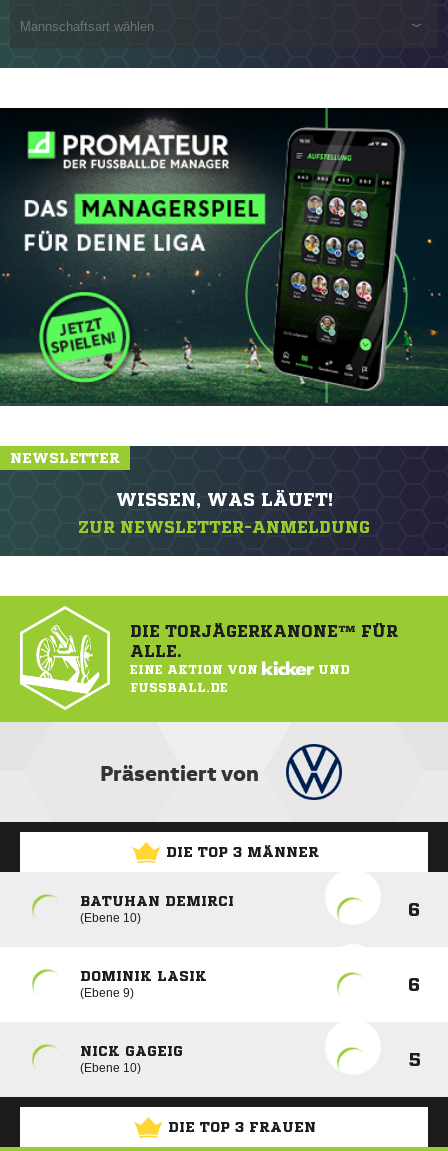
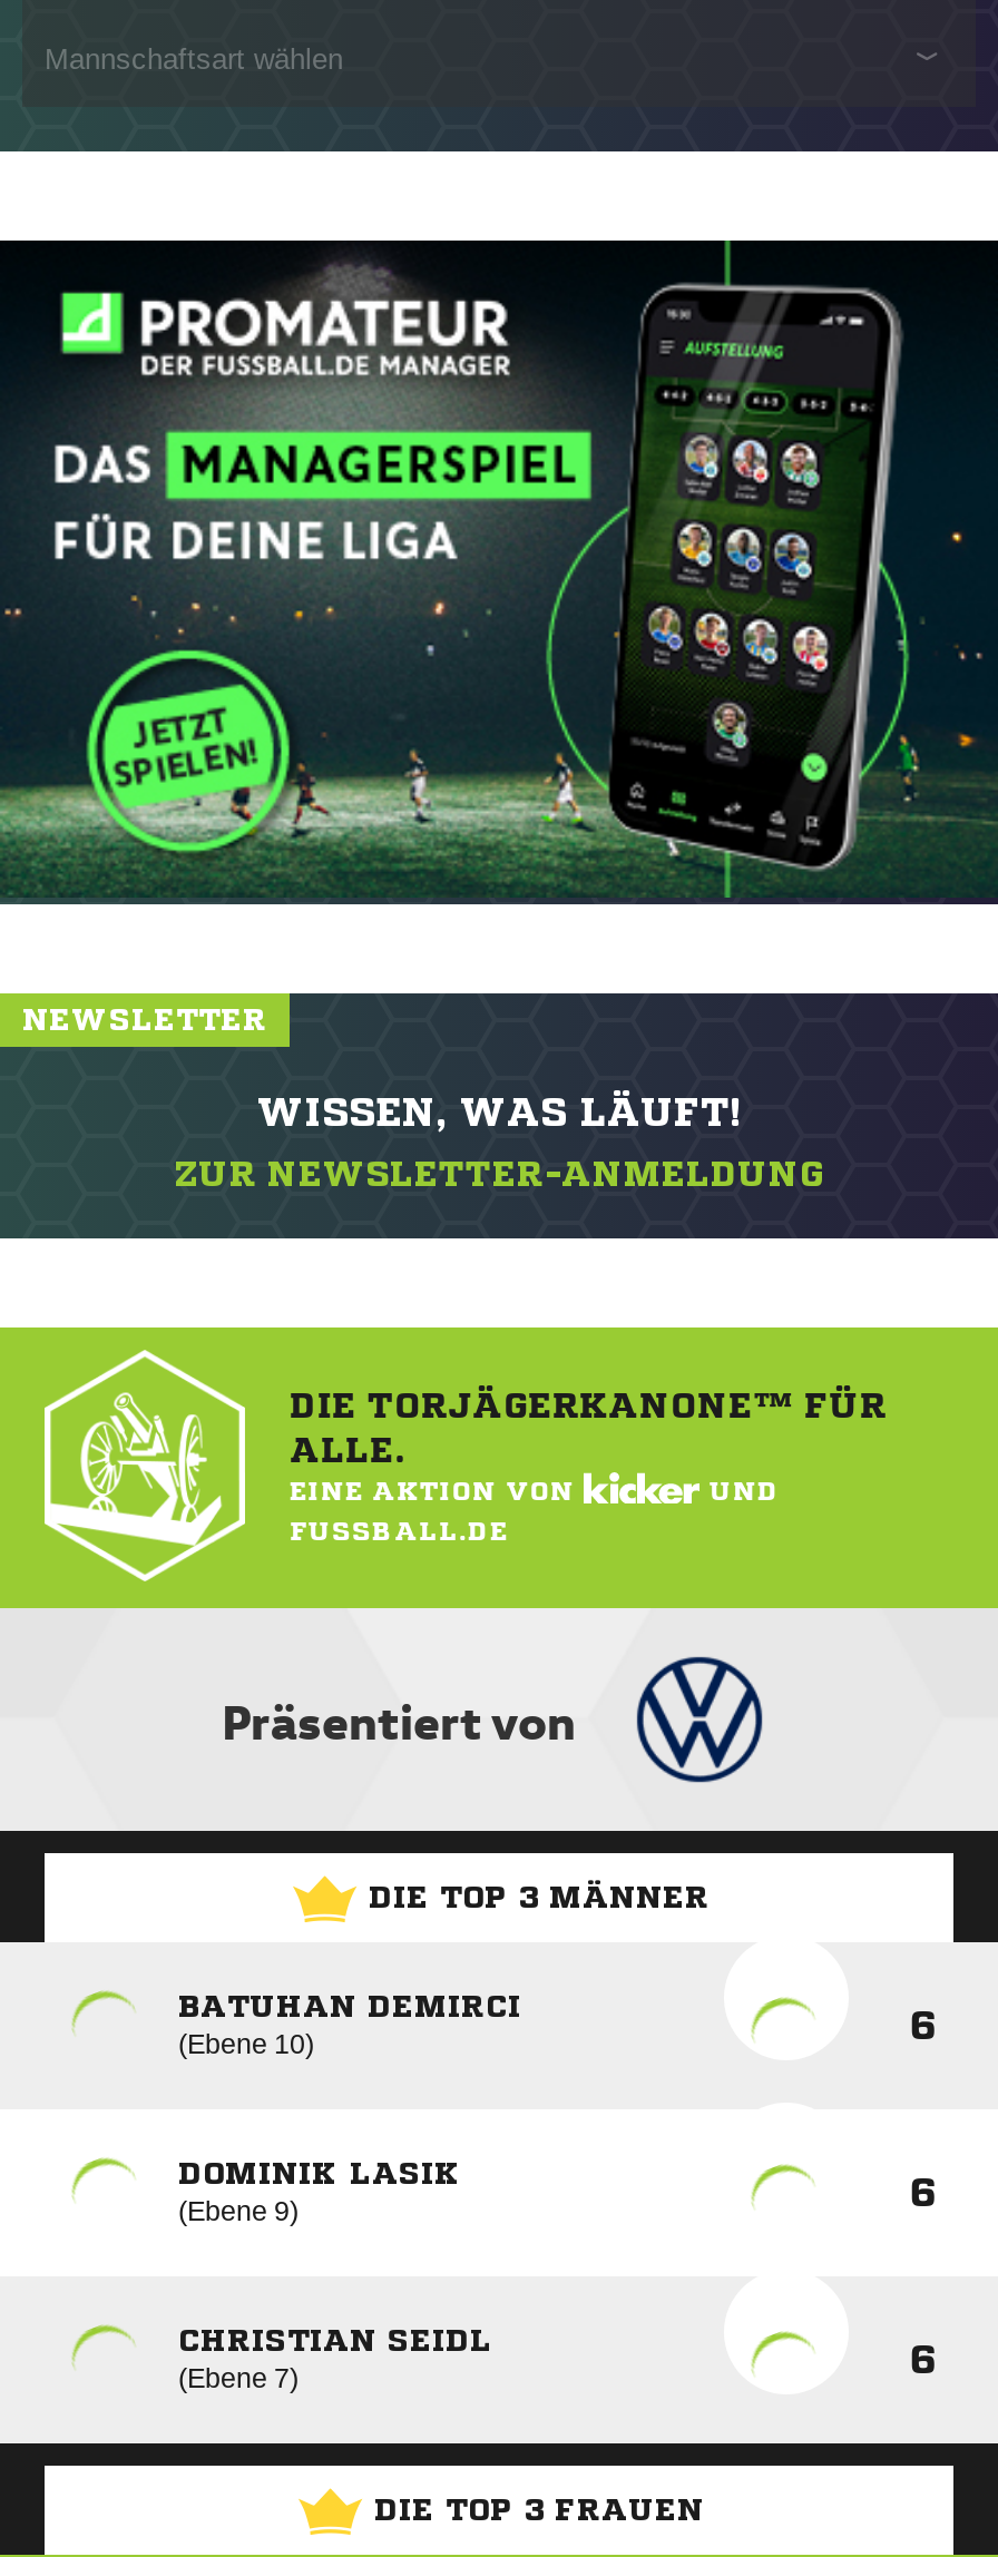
[80,1044,421,1075] NICK GAGEIG | Ebene 10 | 5 -> [178,2325,937,2394] CHRISTIAN SEIDL | Ebene 7 | 6

